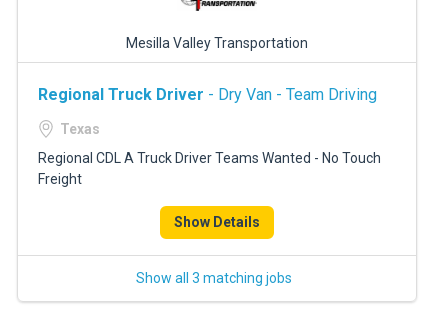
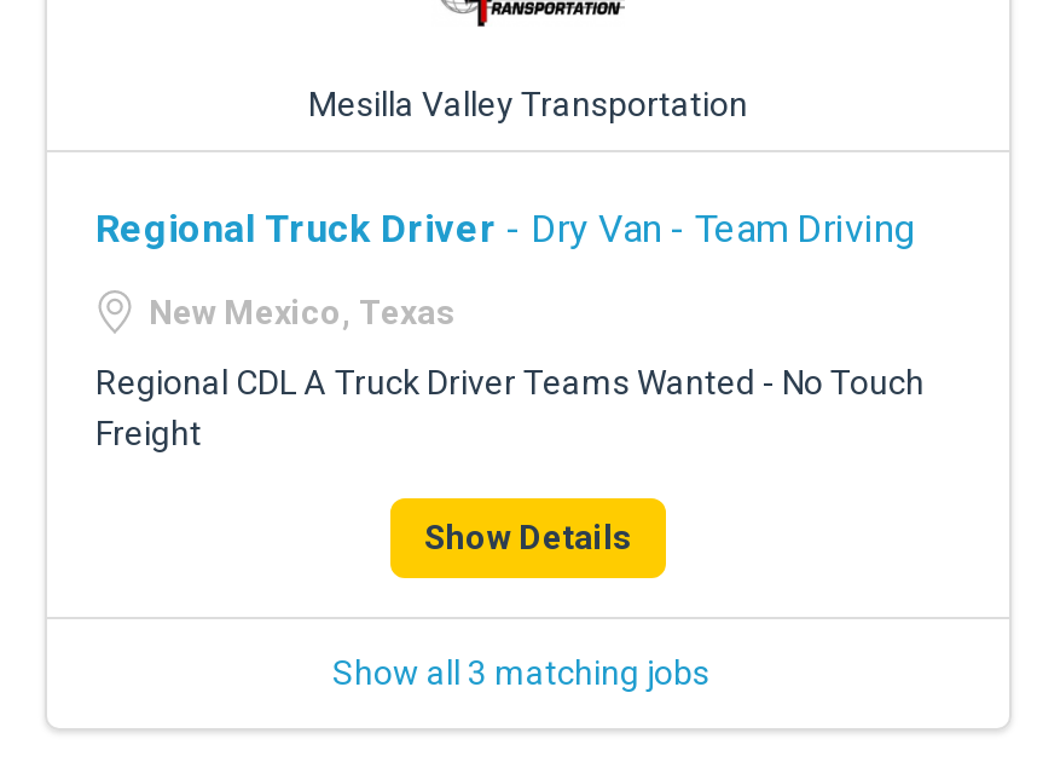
[60,121,100,137] Texas -> [149,293,456,331] New Mexico, Texas

